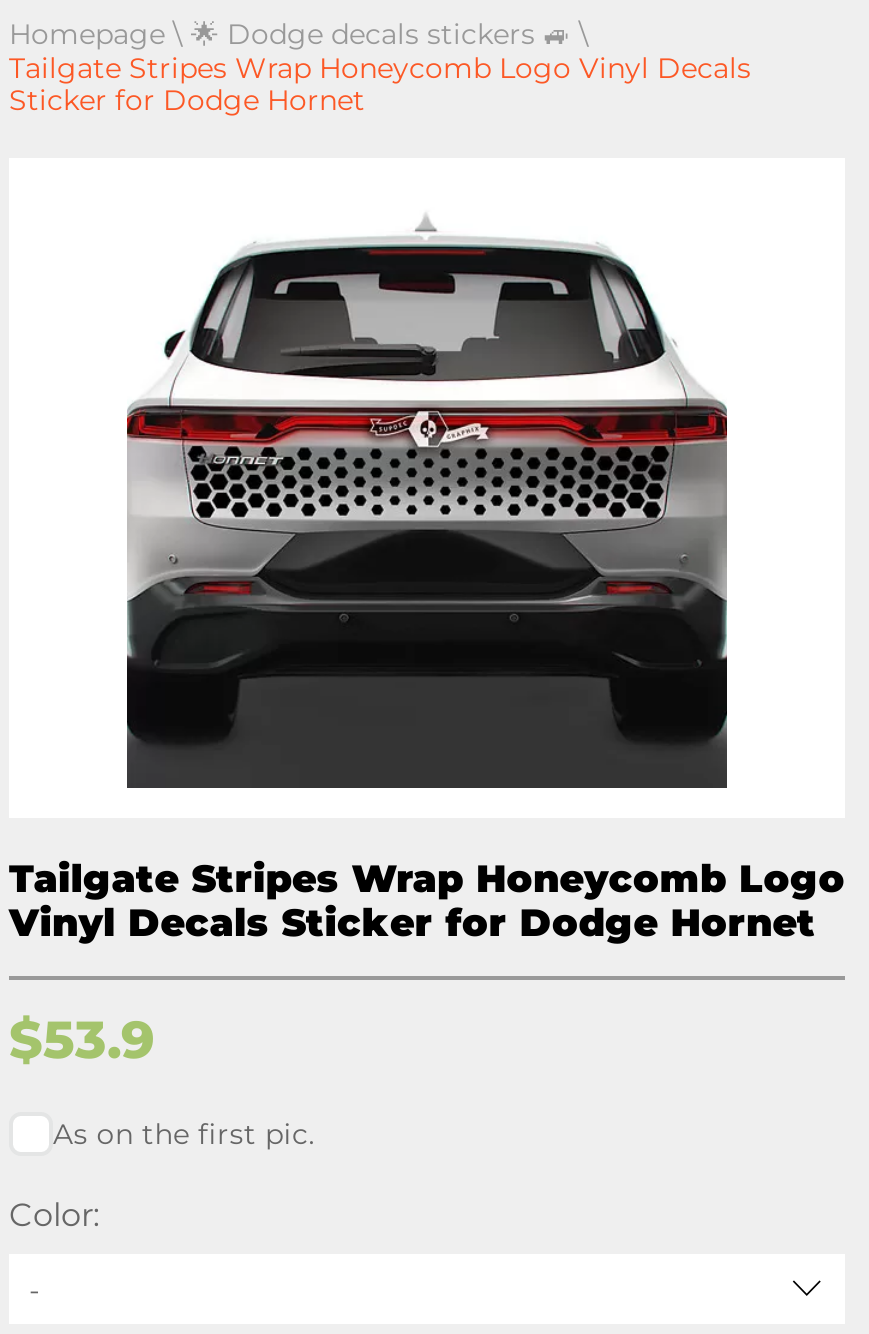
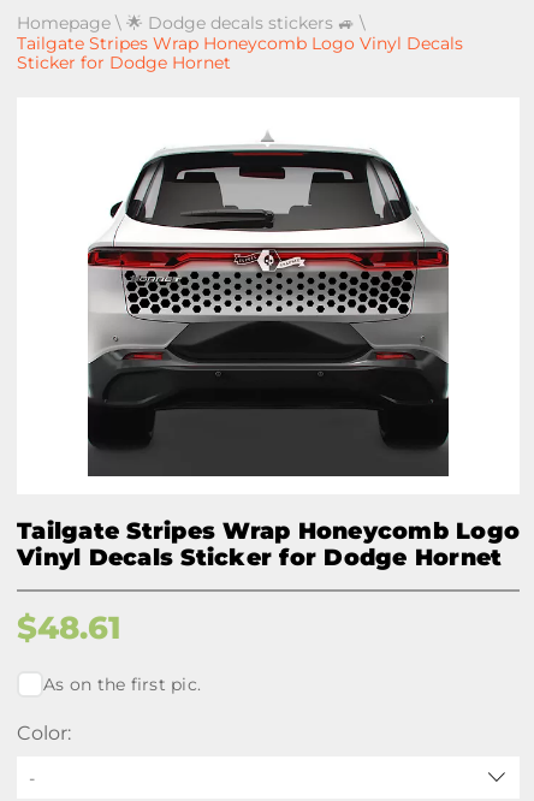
[9,1008,155,1072] $53.9 -> [17,609,121,647] $48.61

